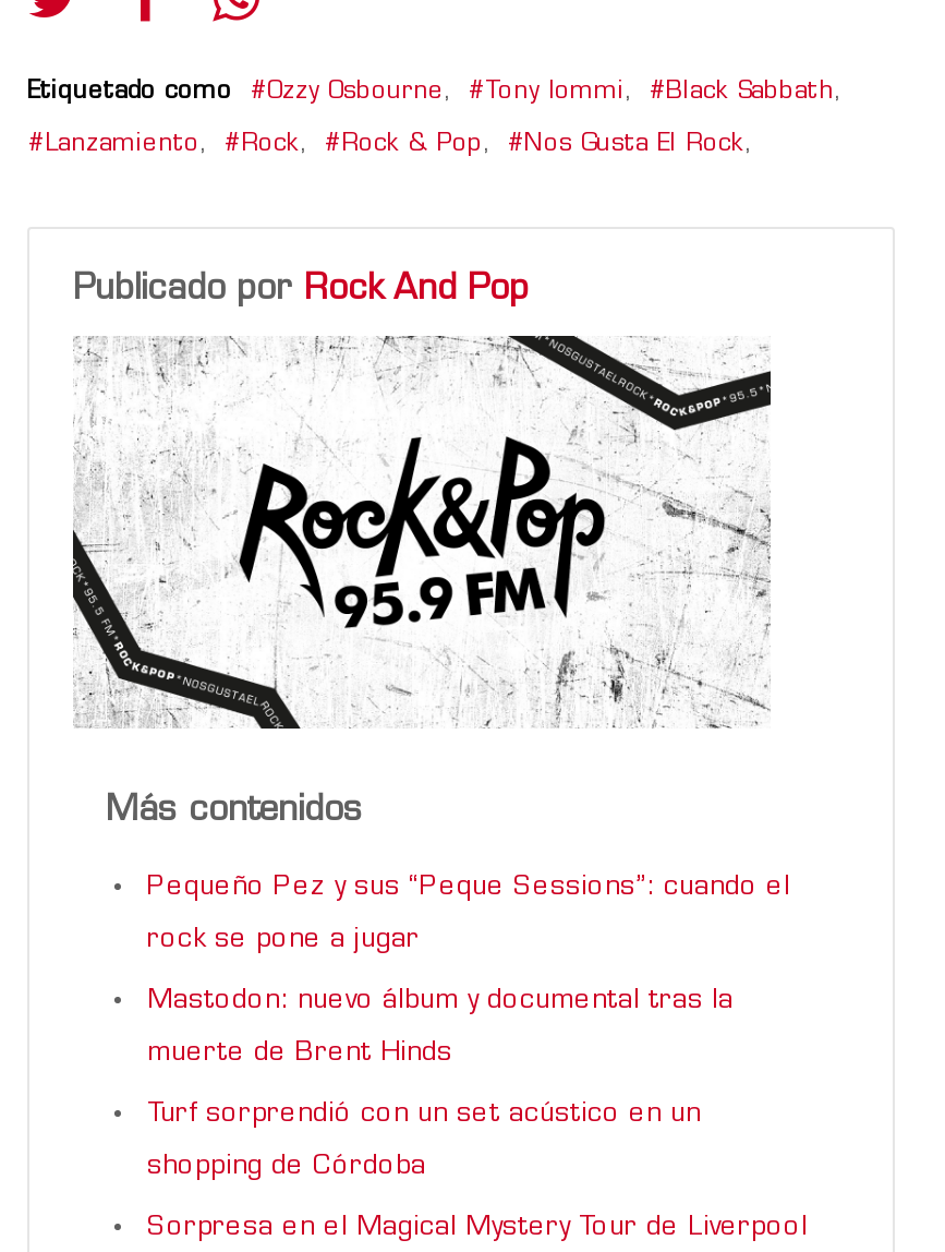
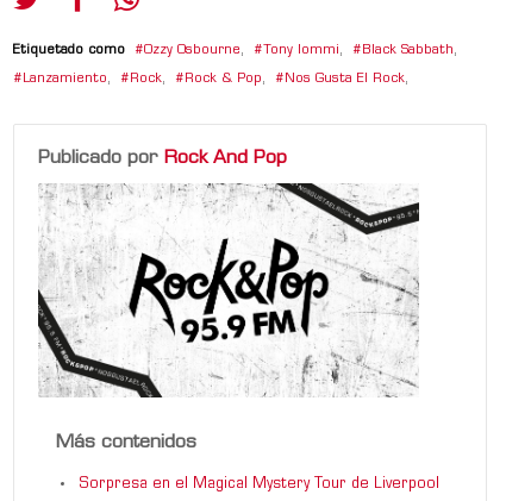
[147,874,790,1180] Pequeño Pez y sus “Peque Sessions”: cuando el | rock se pone a jugar | Mastodon: nuevo álbum y documental tras la | muerte de Brent Hinds | Turf sorprendió con un set acústico en un | shopping de Córdoba -> none

